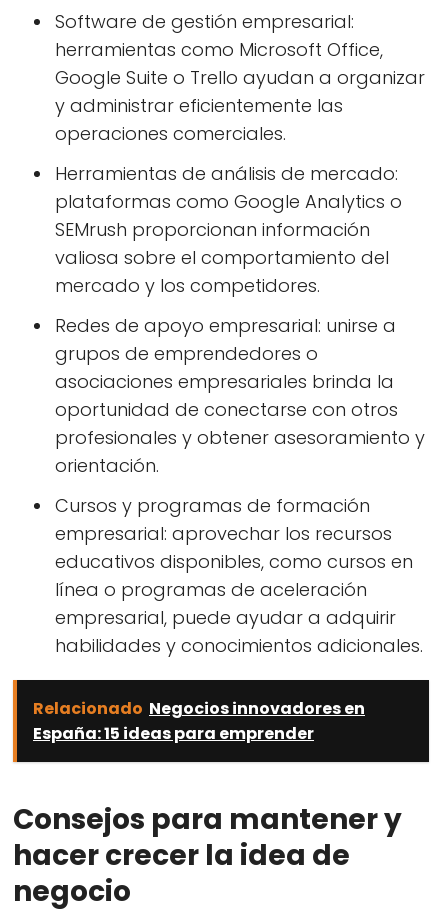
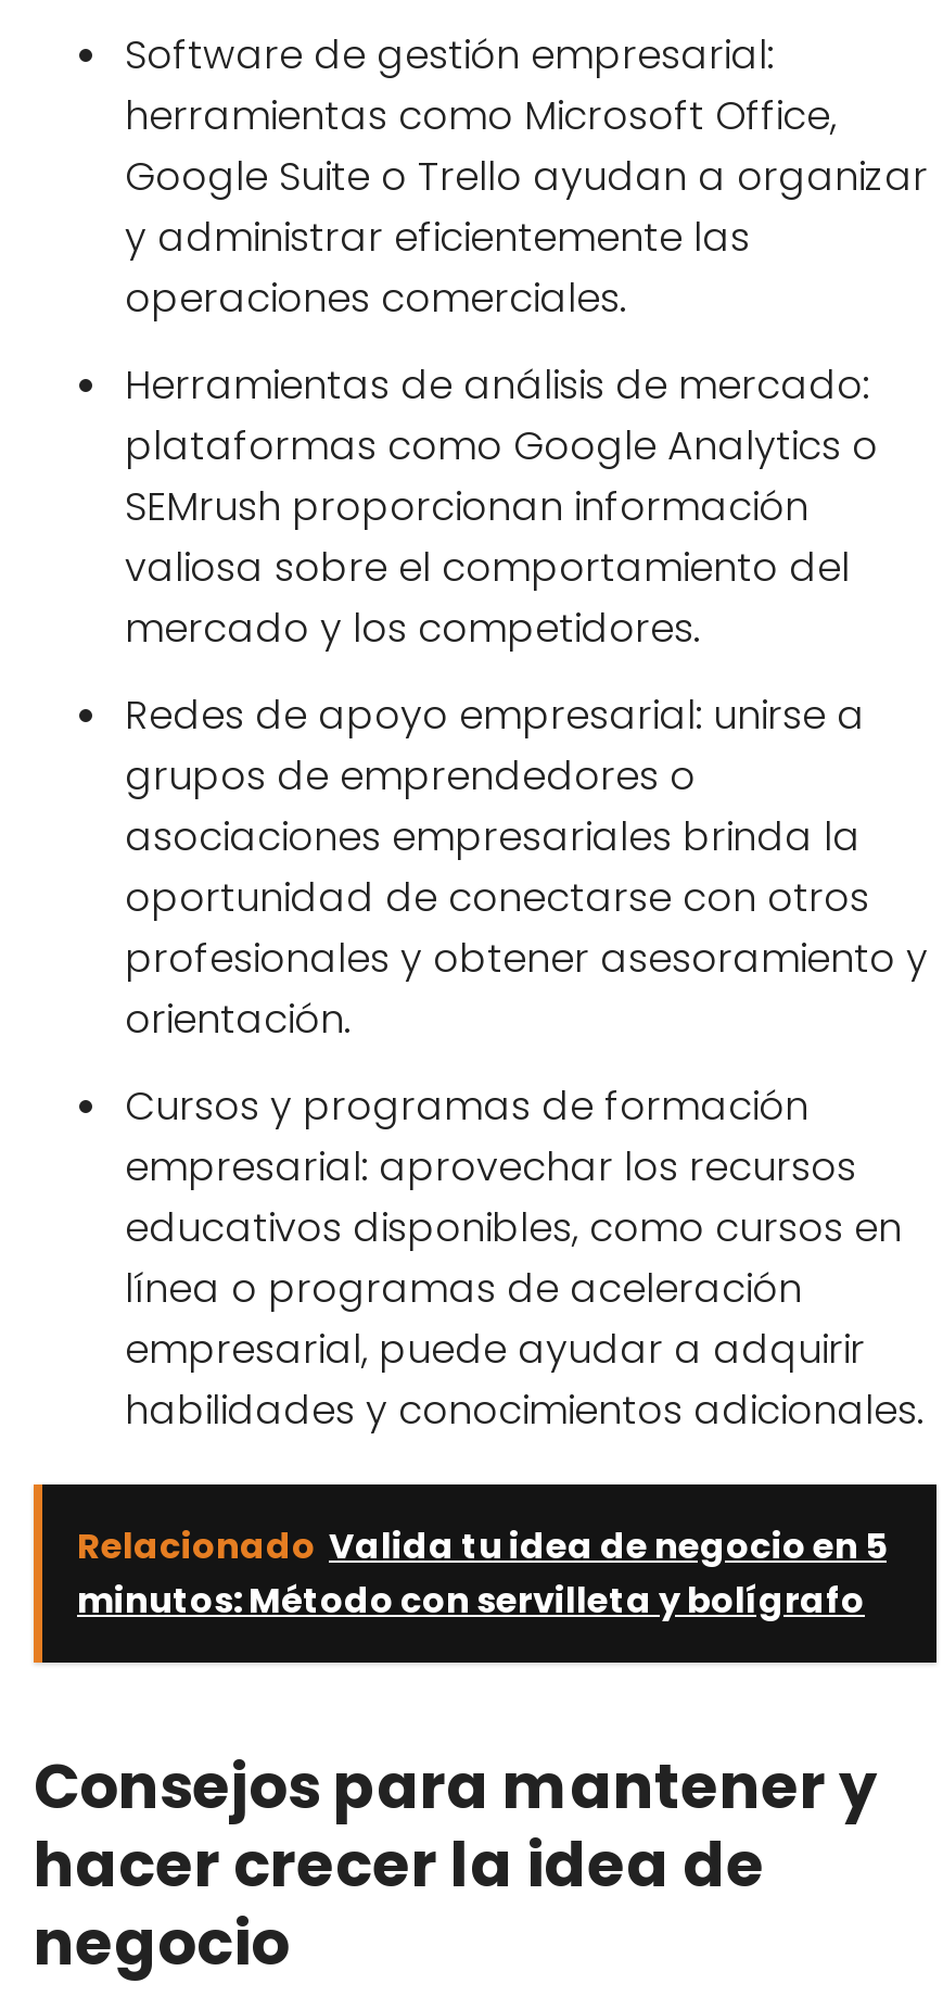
[33,697,365,745] Relacionado Negocios innovadores en | España: 15 ideas para emprender -> [77,1522,887,1626] Relacionado Valida tu idea de negocio en 5 | minutos: Método con servilleta y bolígrafo

